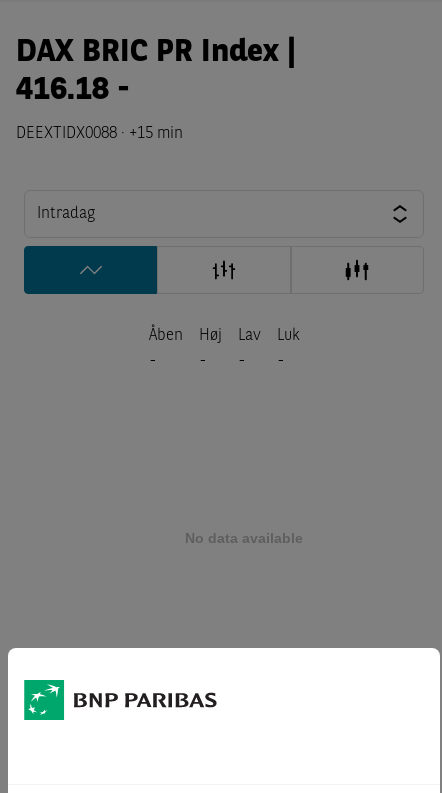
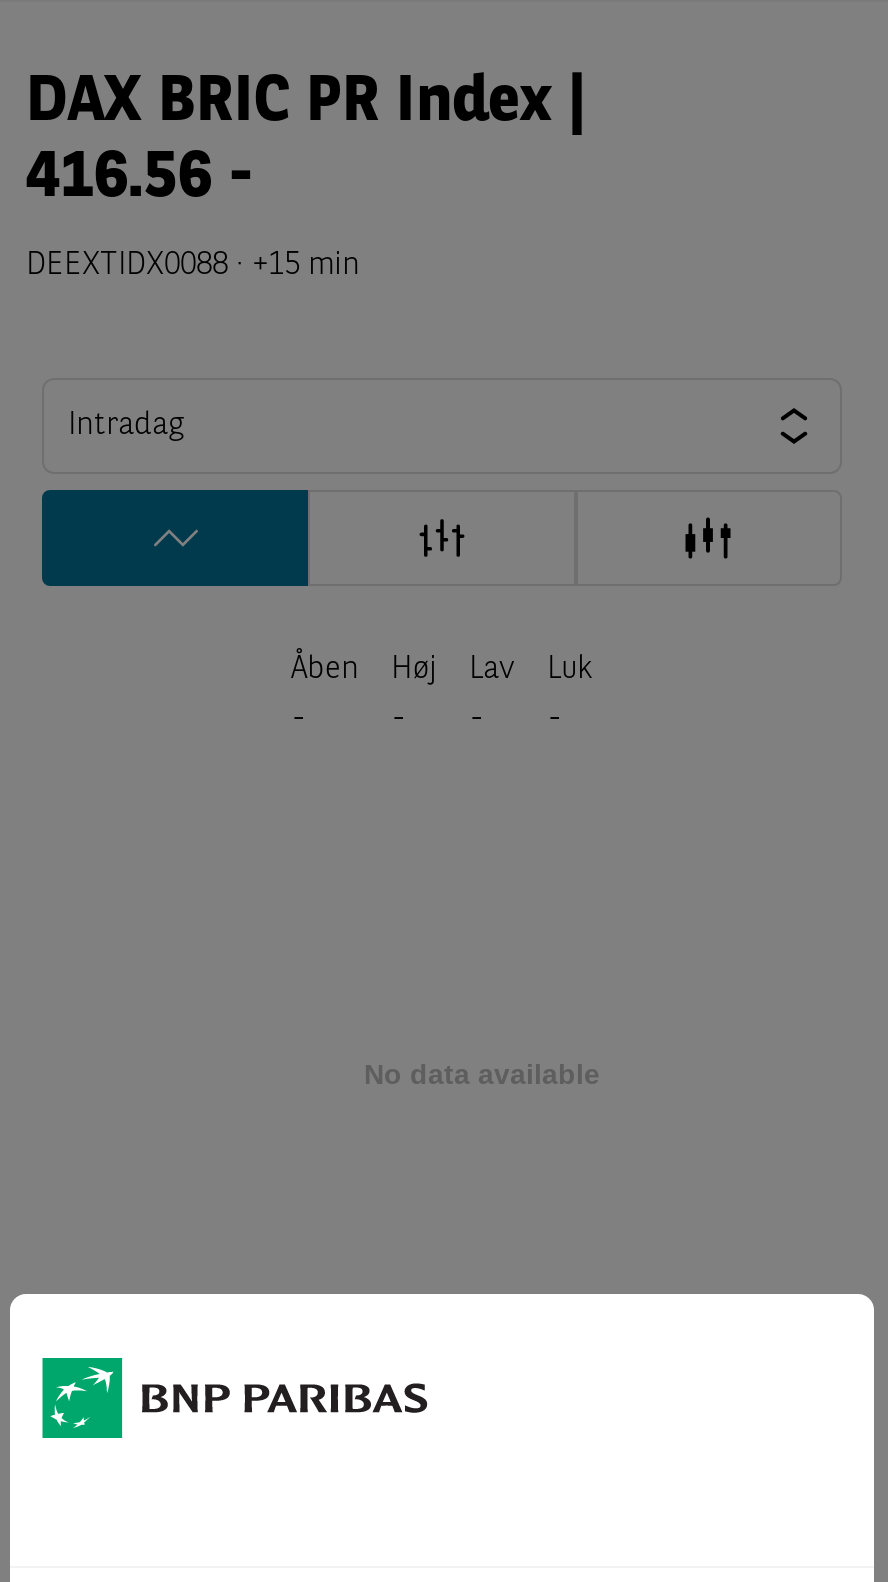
[16,75,130,107] 416.18 - -> [26,148,254,212] 416.56 -

